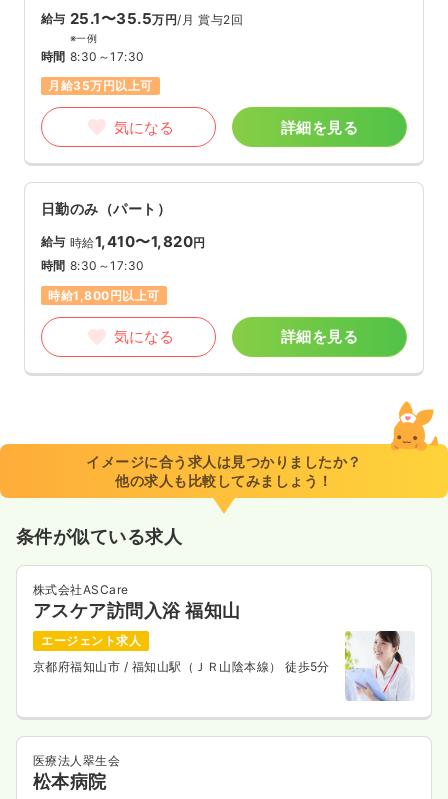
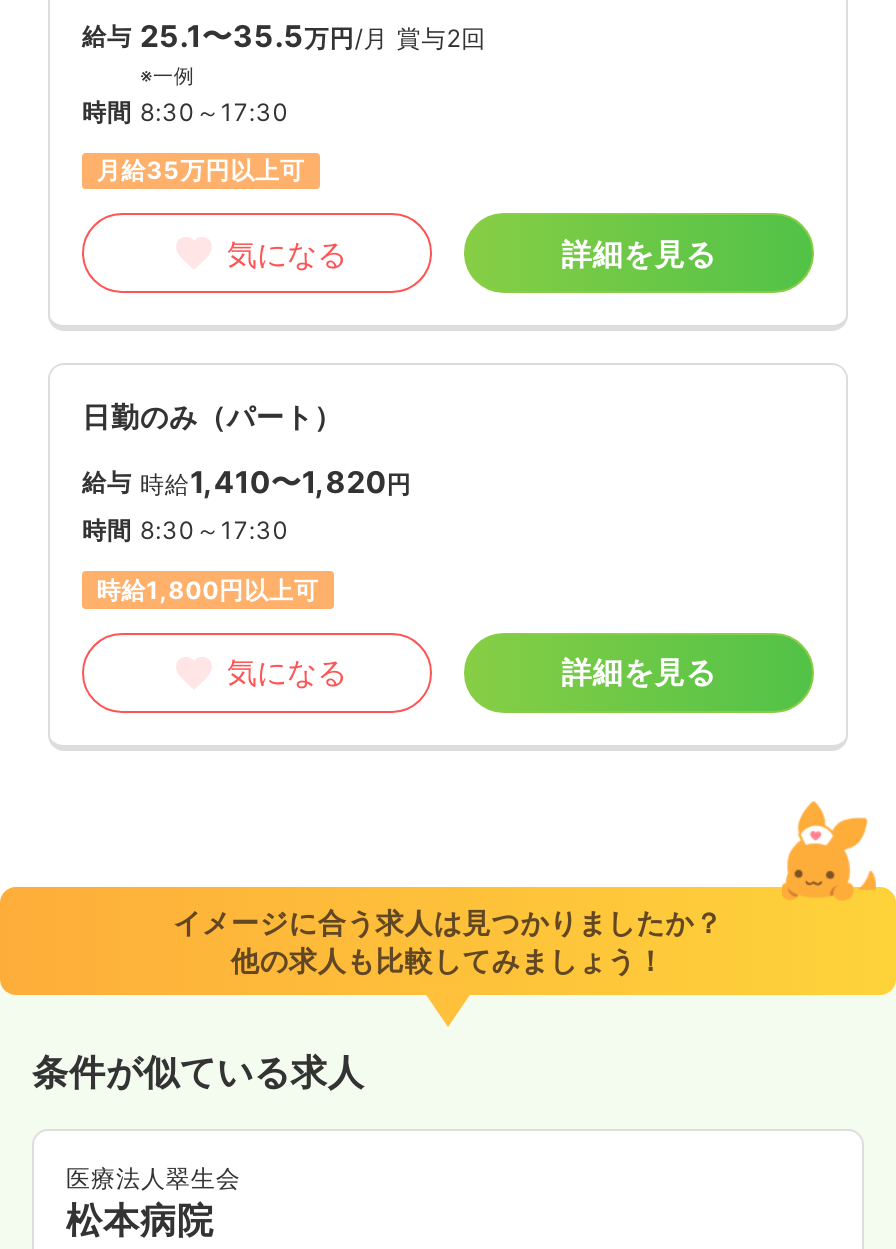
[33,582,410,702] [image] | 株式会社ASCare | アスケア訪問入浴 福知山 | エージェント求人 | 京都府福知山市/ 福知山駅（ＪＲ山陰本線） 徒歩5分 -> none

